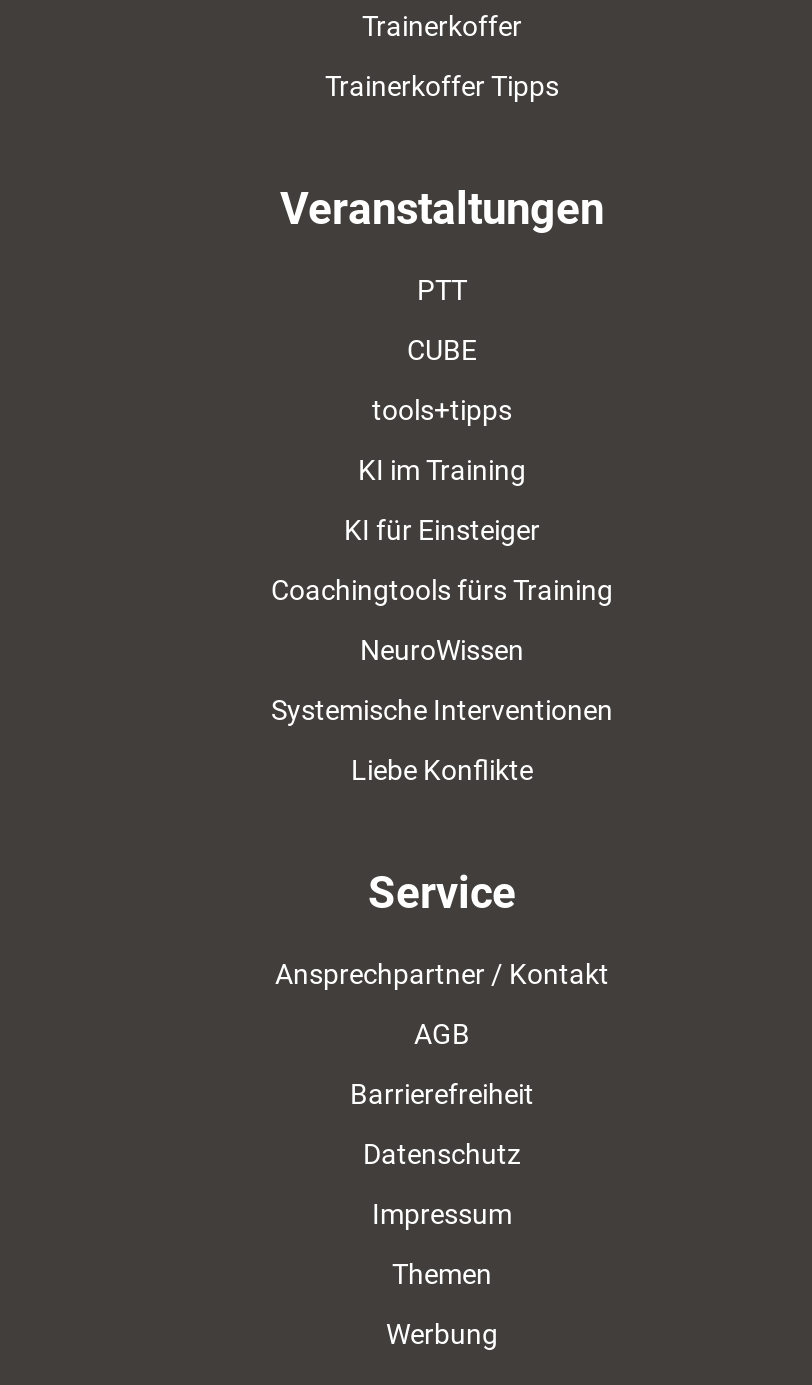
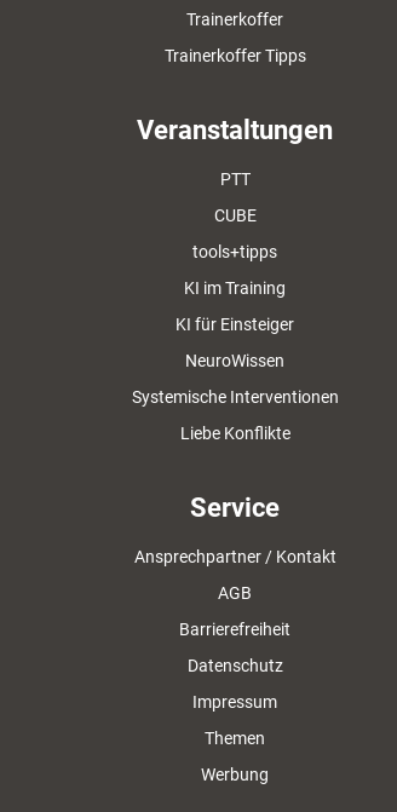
[271,574,613,606] Coachingtools fürs Training -> none

